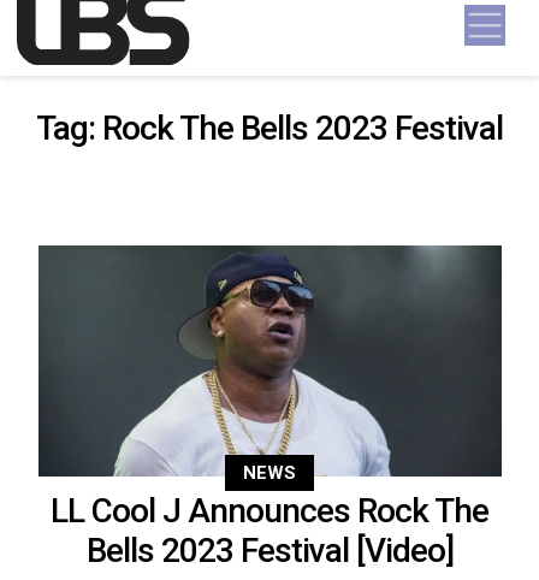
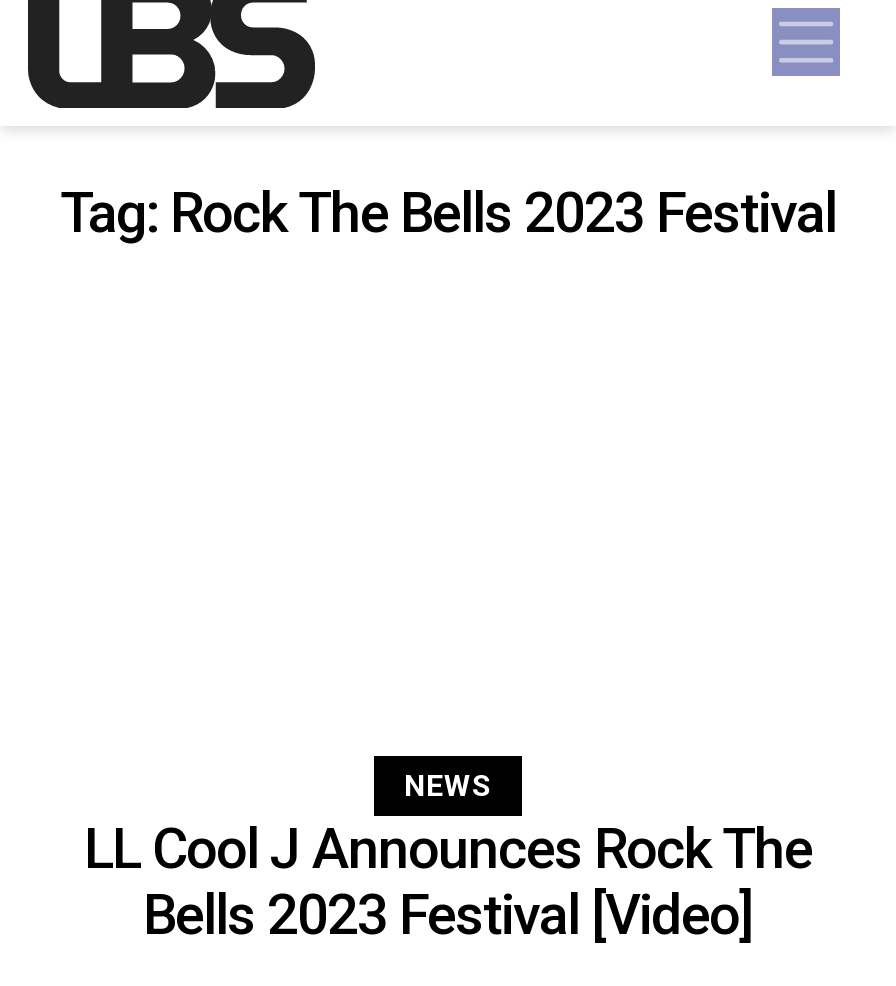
[37,244,503,478] [image] -> none

